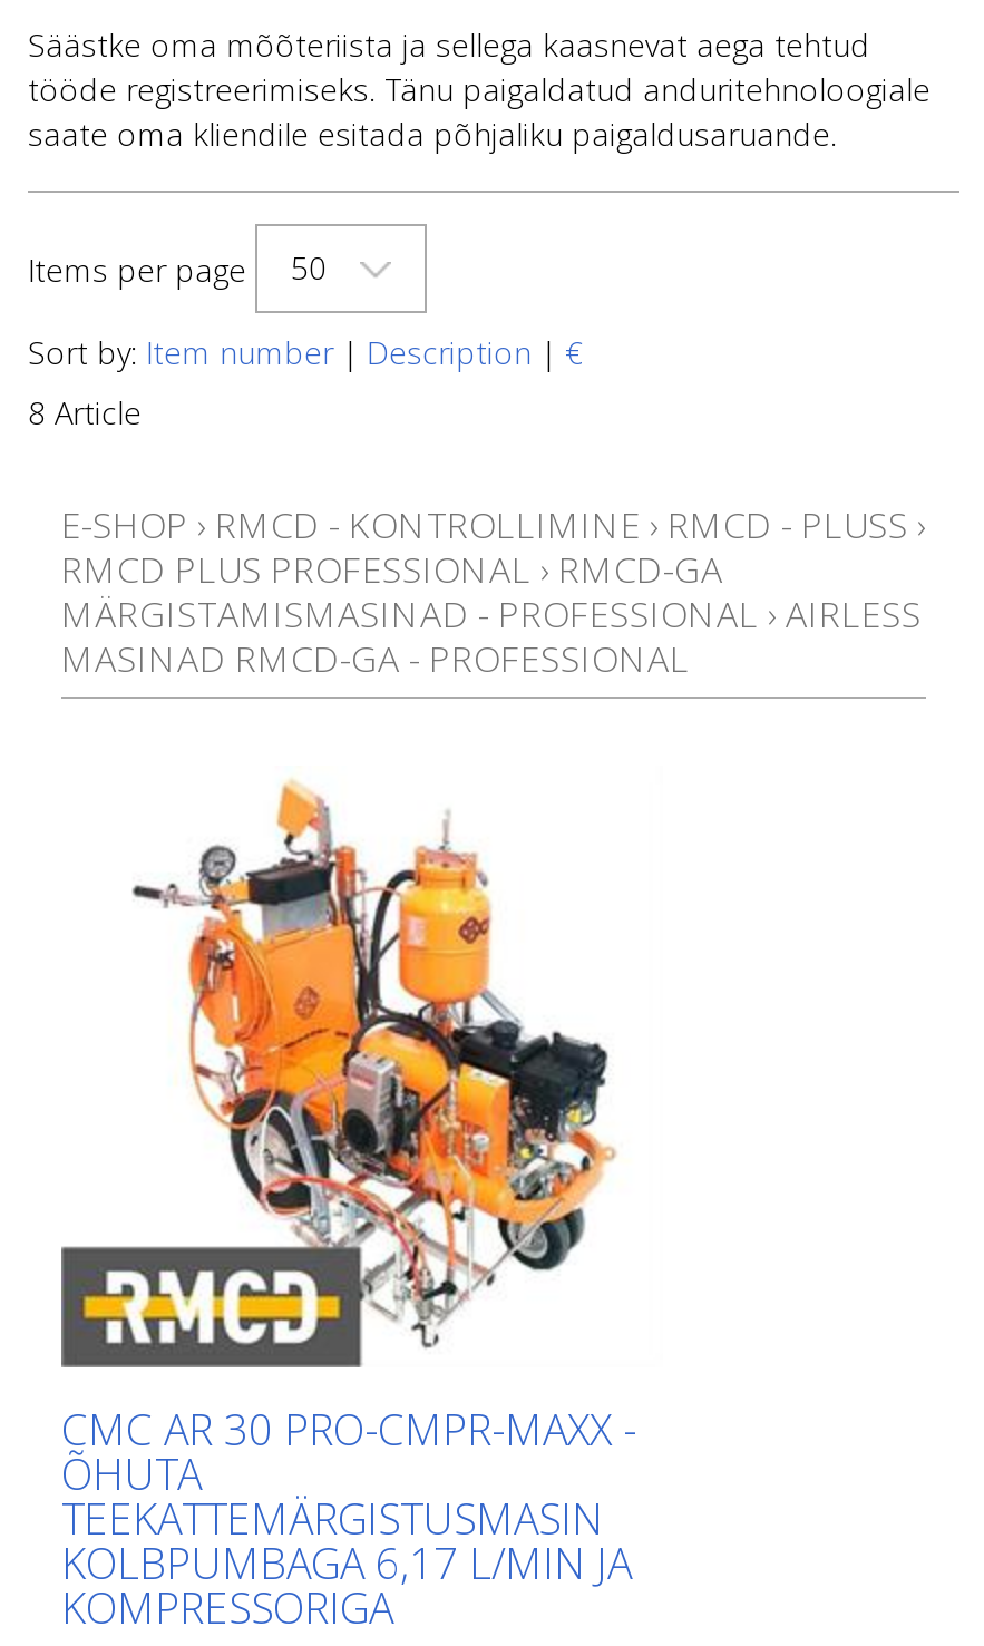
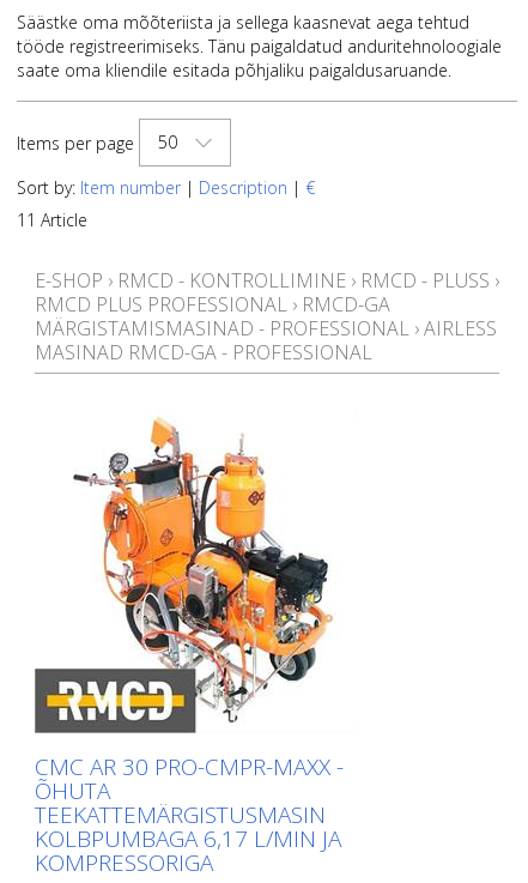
[28,391,142,434] 8 Article -> [17,208,87,231] 11 Article

